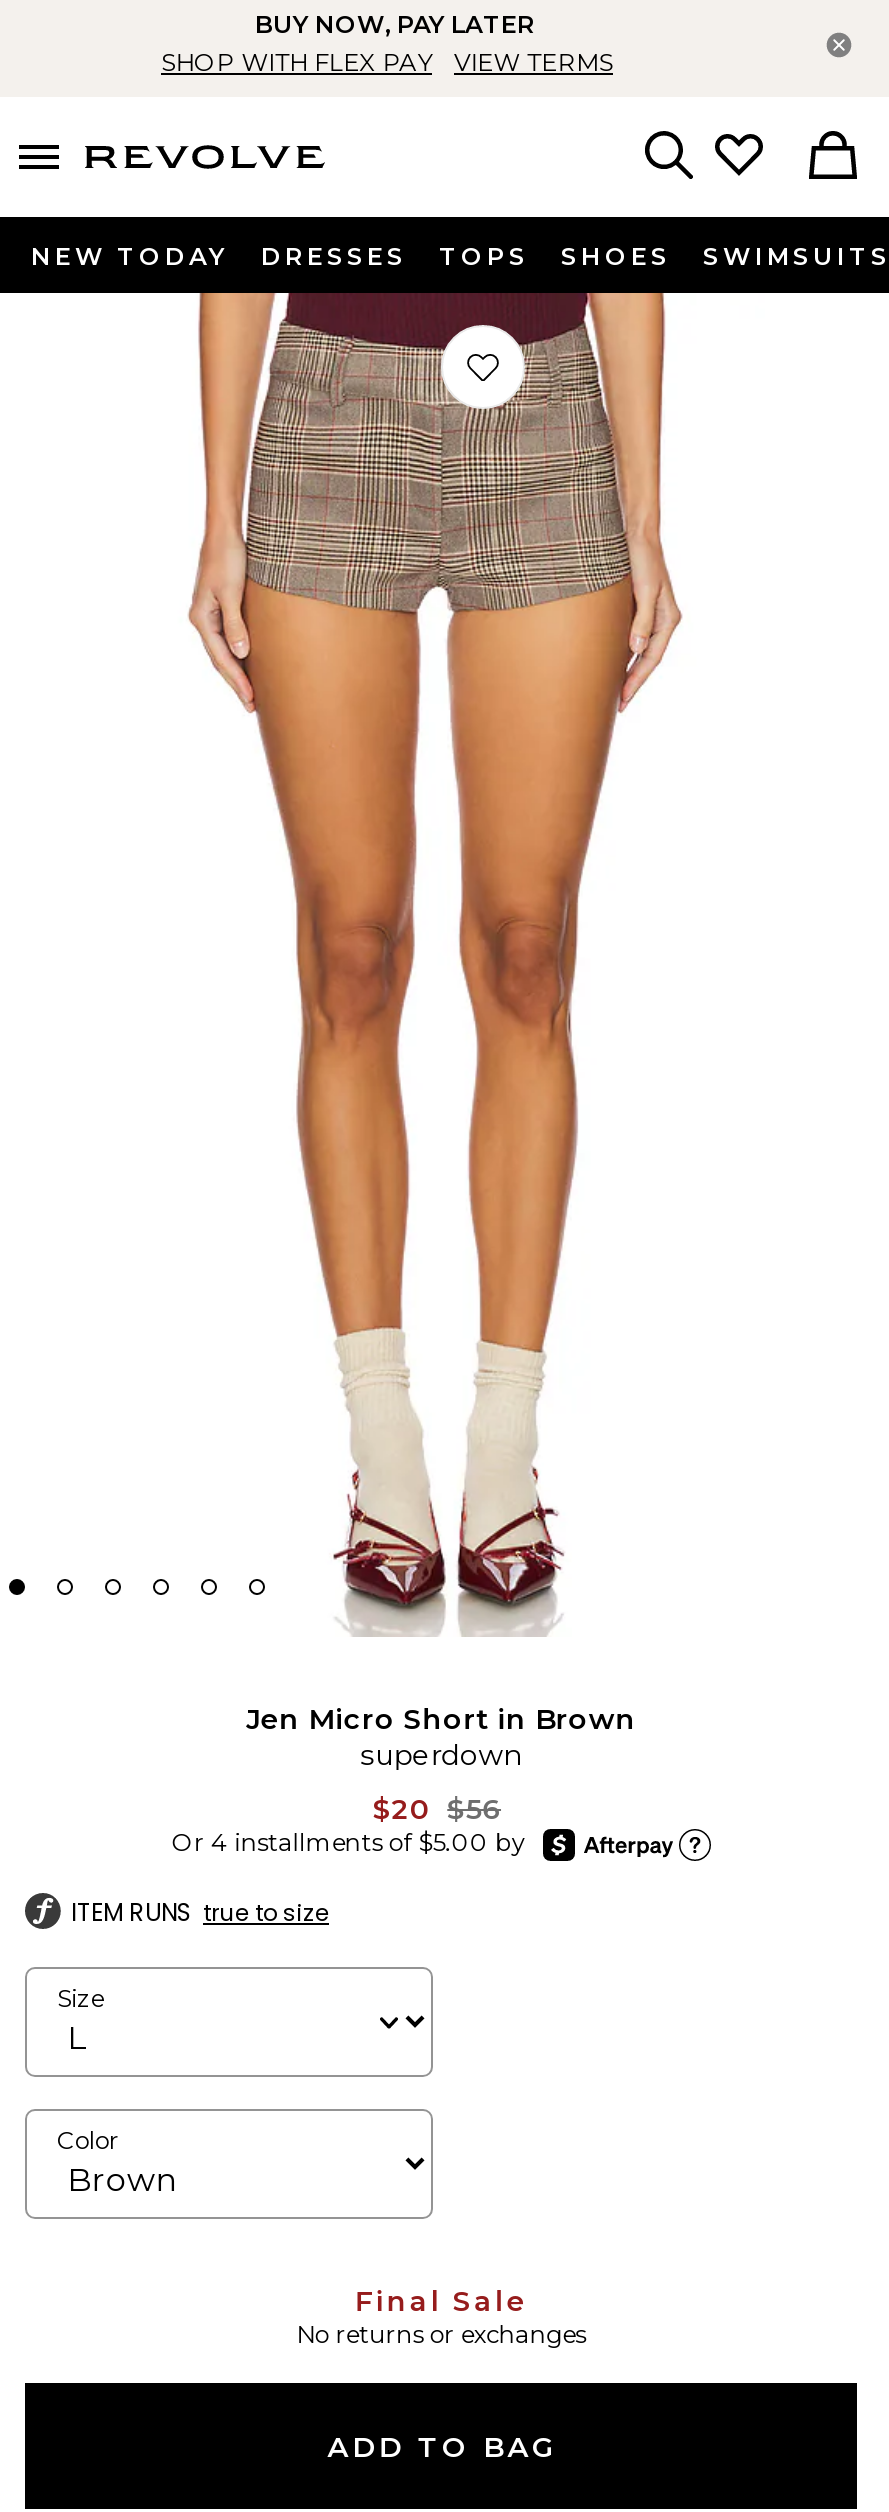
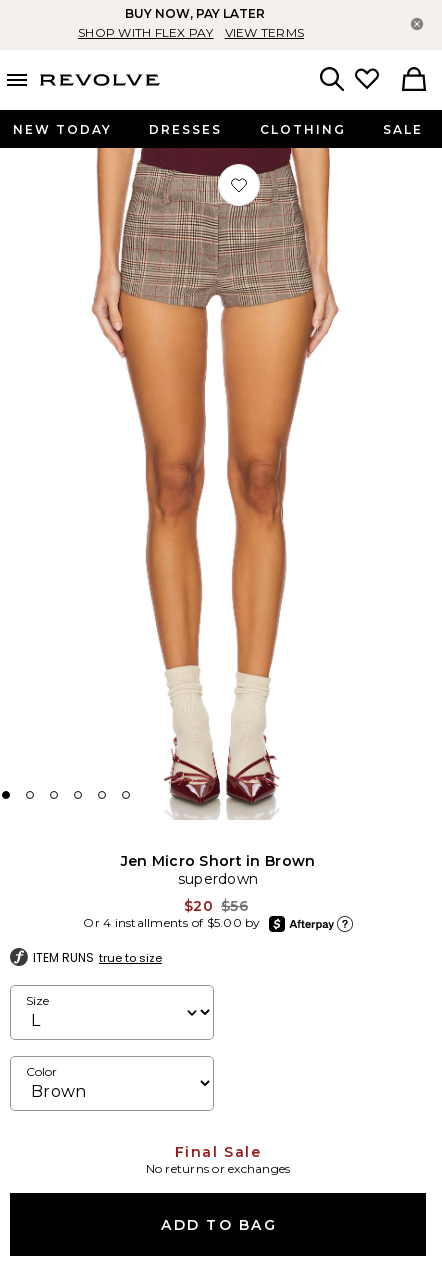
[439,241,889,271] TOPS | SHOES | SWIMSUITS -> [260,122,423,137] CLOTHING | SALE

